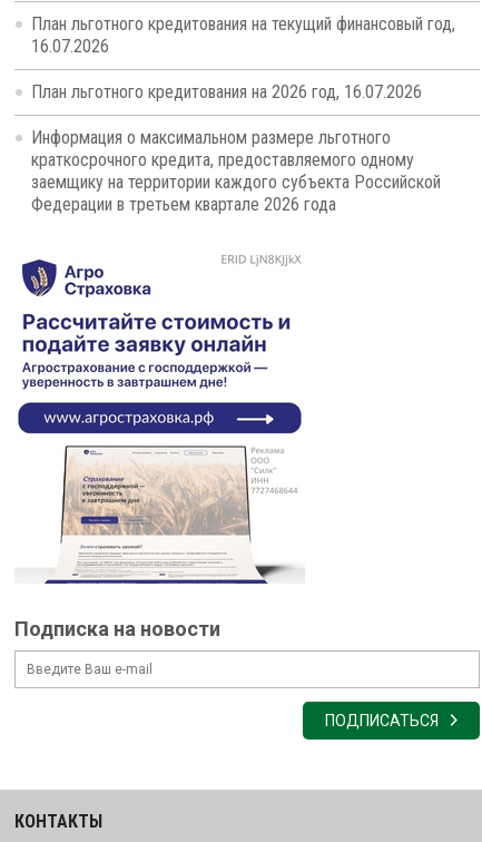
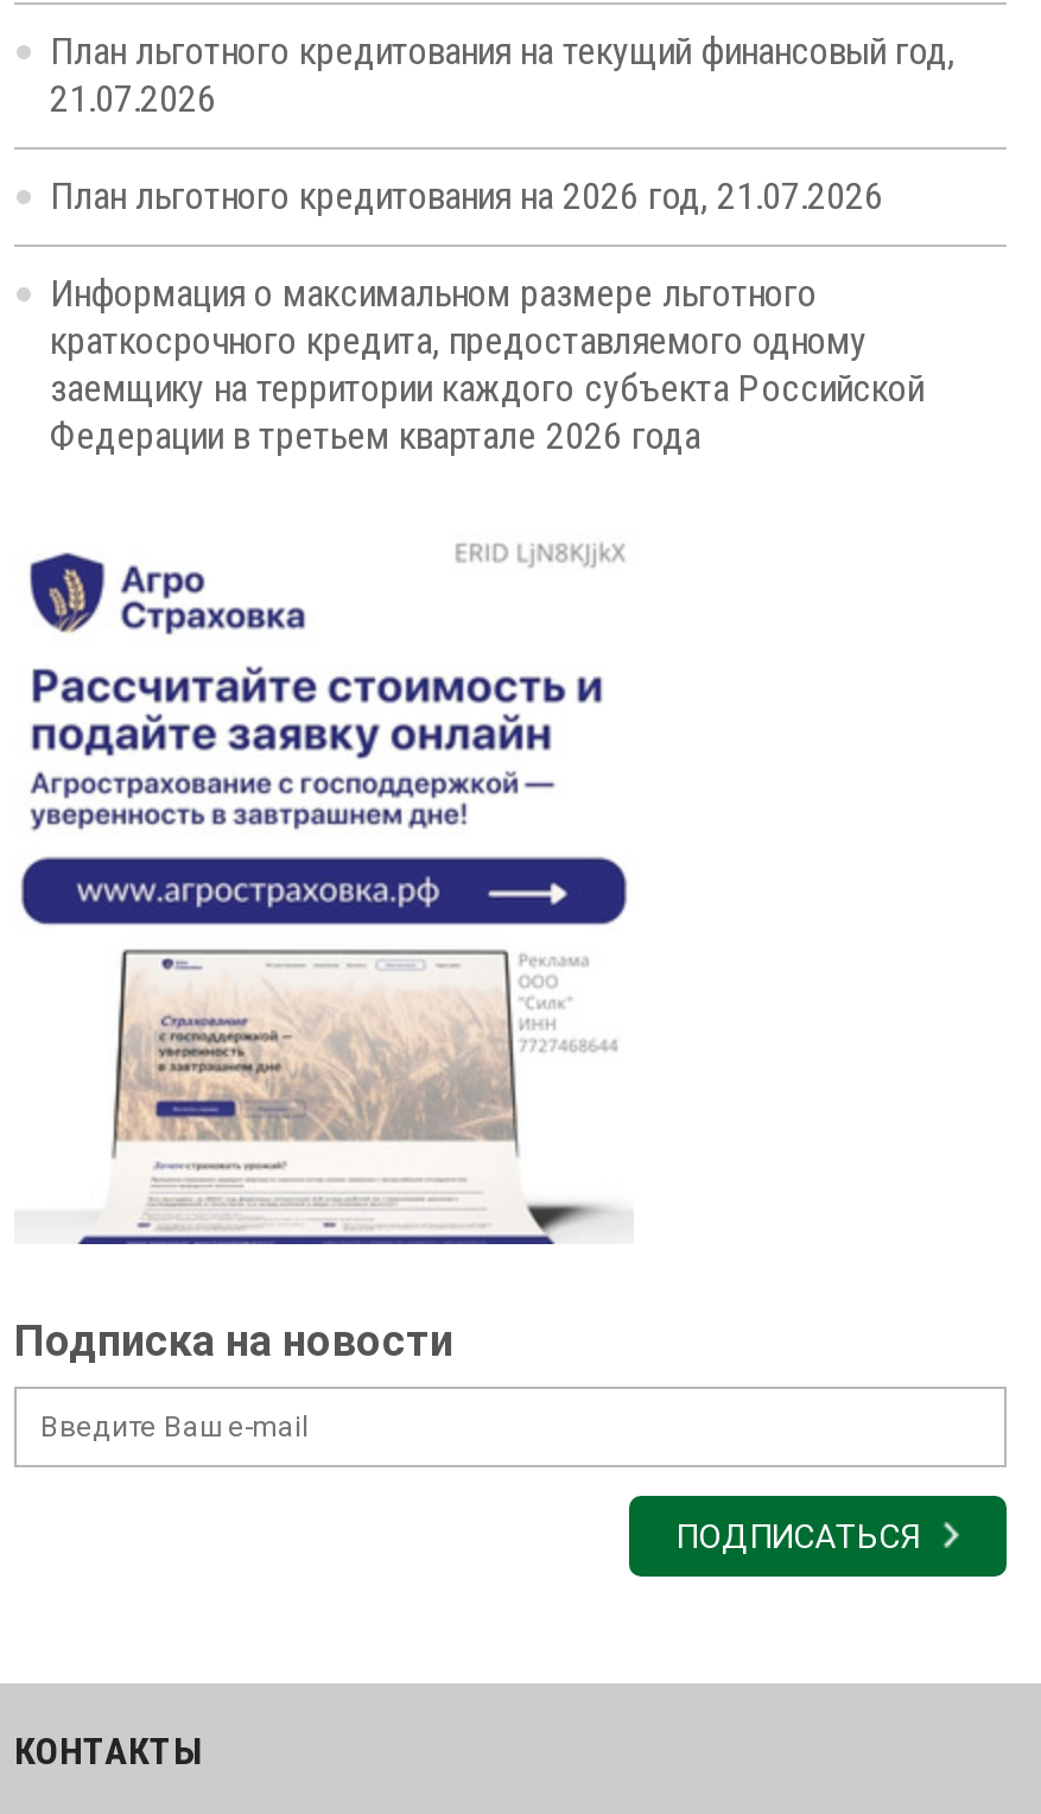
[31,36,109,57] 16.07.2026 -> [50,76,216,121] 21.07.2026
[31,81,422,102] План льготного кредитования на 2026 год, 16.07.2026 -> [50,173,883,218] План льготного кредитования на 2026 год, 21.07.2026

